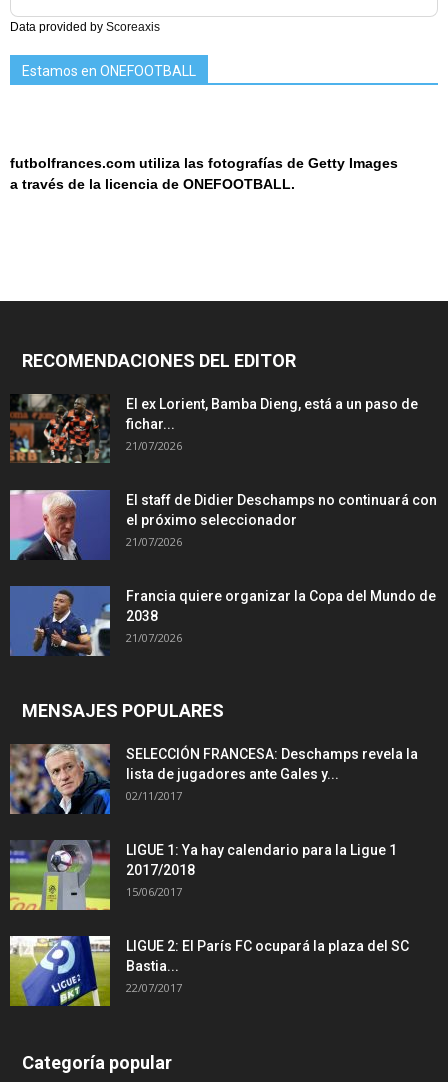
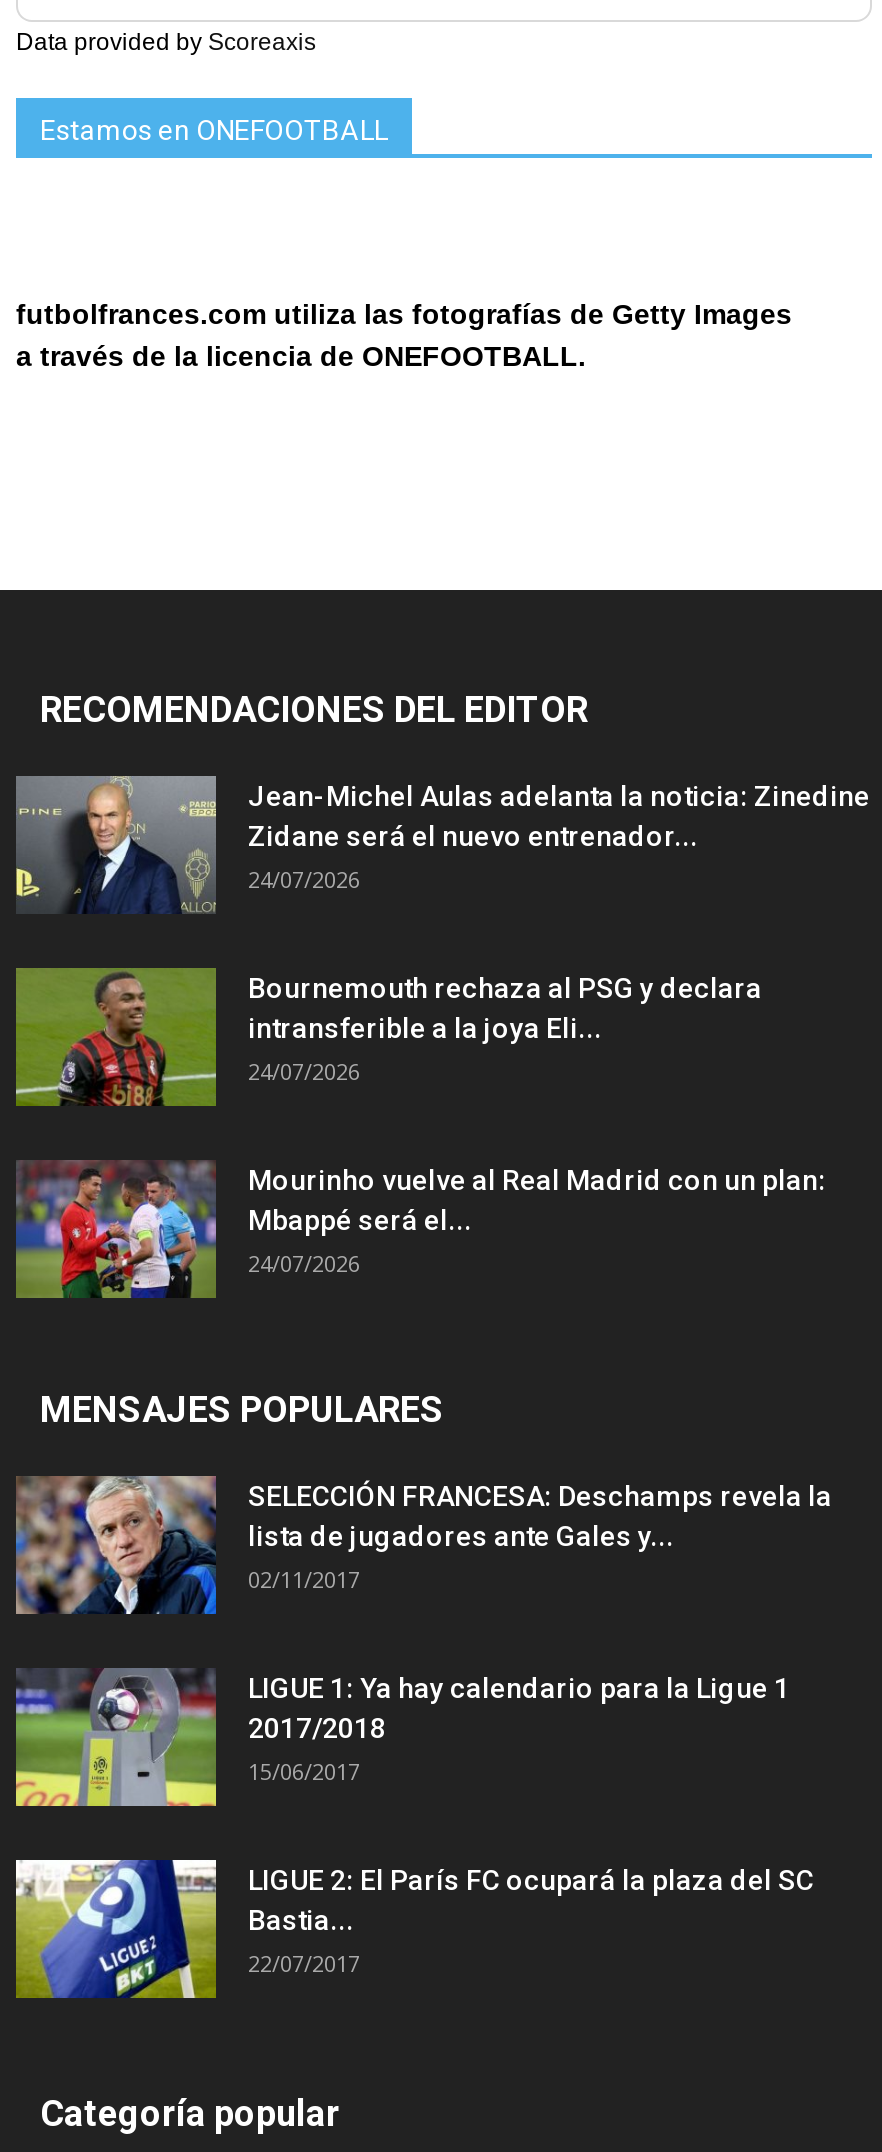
[10,394,418,464] [image] | El ex Lorient, Bamba Dieng, está a un paso de | fichar... | 21/07/2026 -> [14,774,870,914] [image] | Jean-Michel Aulas adelanta la noticia: Zinedine | Zidane será el nuevo entrenador... | 24/07/2026
[9,489,437,561] [image] | El staff de Didier Deschamps no continuará con | el próximo seleccionador | 21/07/2026 -> [14,966,762,1108] [image] | Bournemouth rechaza al PSG y declara | intransferible a la joya Eli... | 24/07/2026
[9,585,436,657] [image] | Francia quiere organizar la Copa del Mundo de | 2038 | 21/07/2026 -> [14,1160,826,1300] [image] | Mourinho vuelve al Real Madrid con un plan: | Mbappé será el... | 24/07/2026

